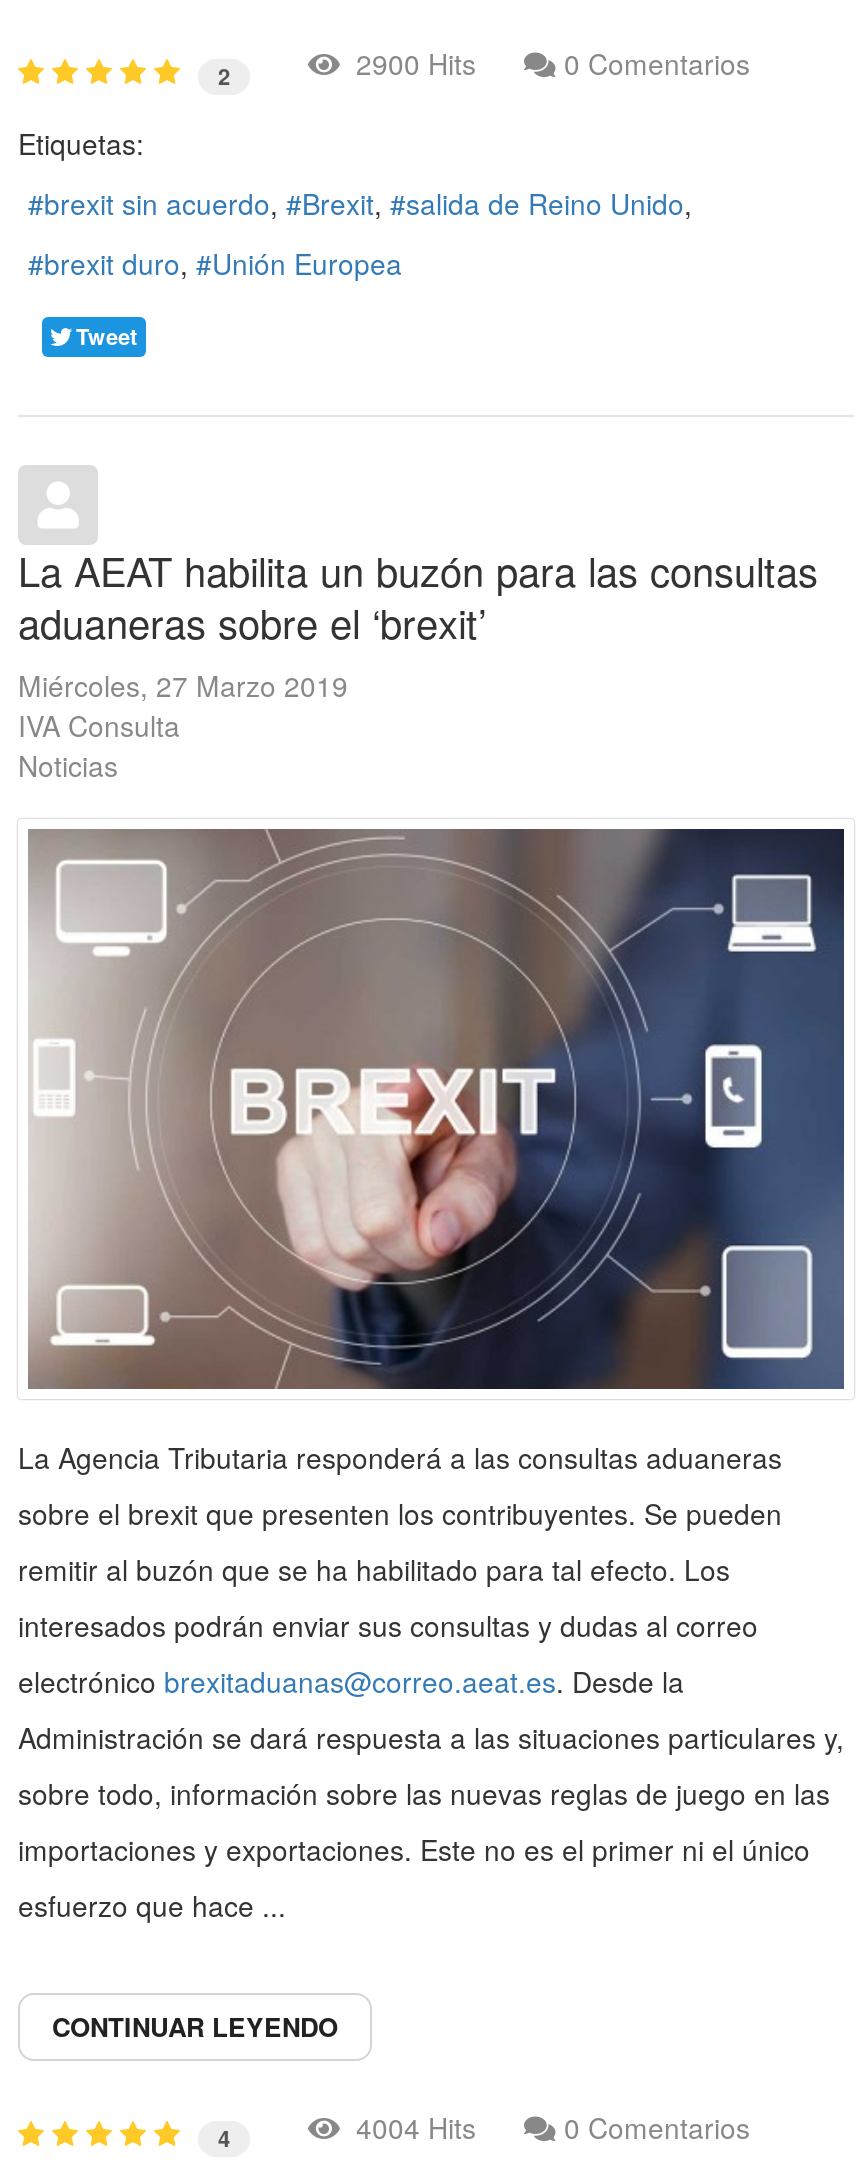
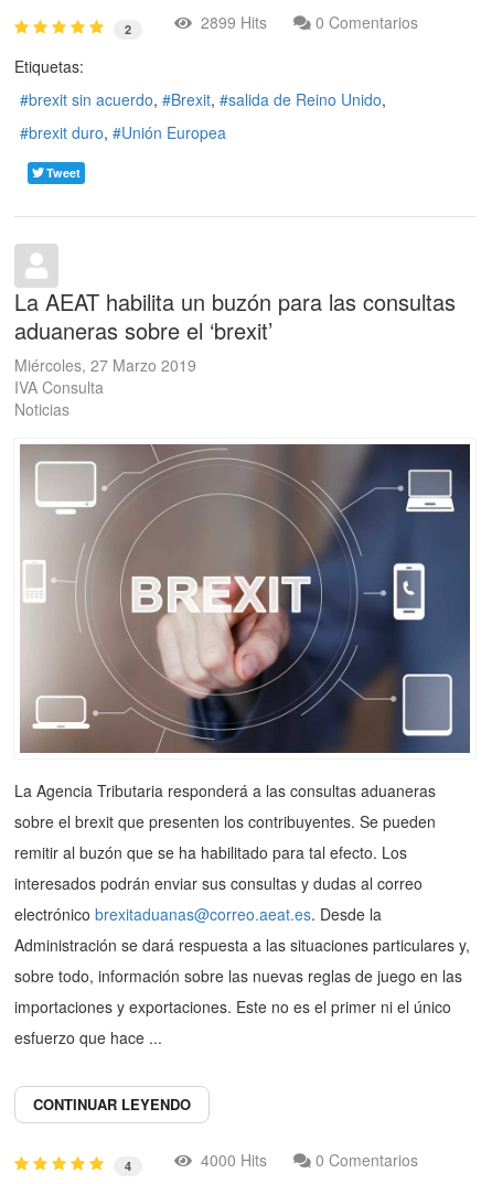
[340,44,476,84] 2900 Hits -> [192,11,267,34] 2899 Hits
[340,2106,476,2146] 4004 Hits -> [192,1148,267,1170] 4000 Hits

